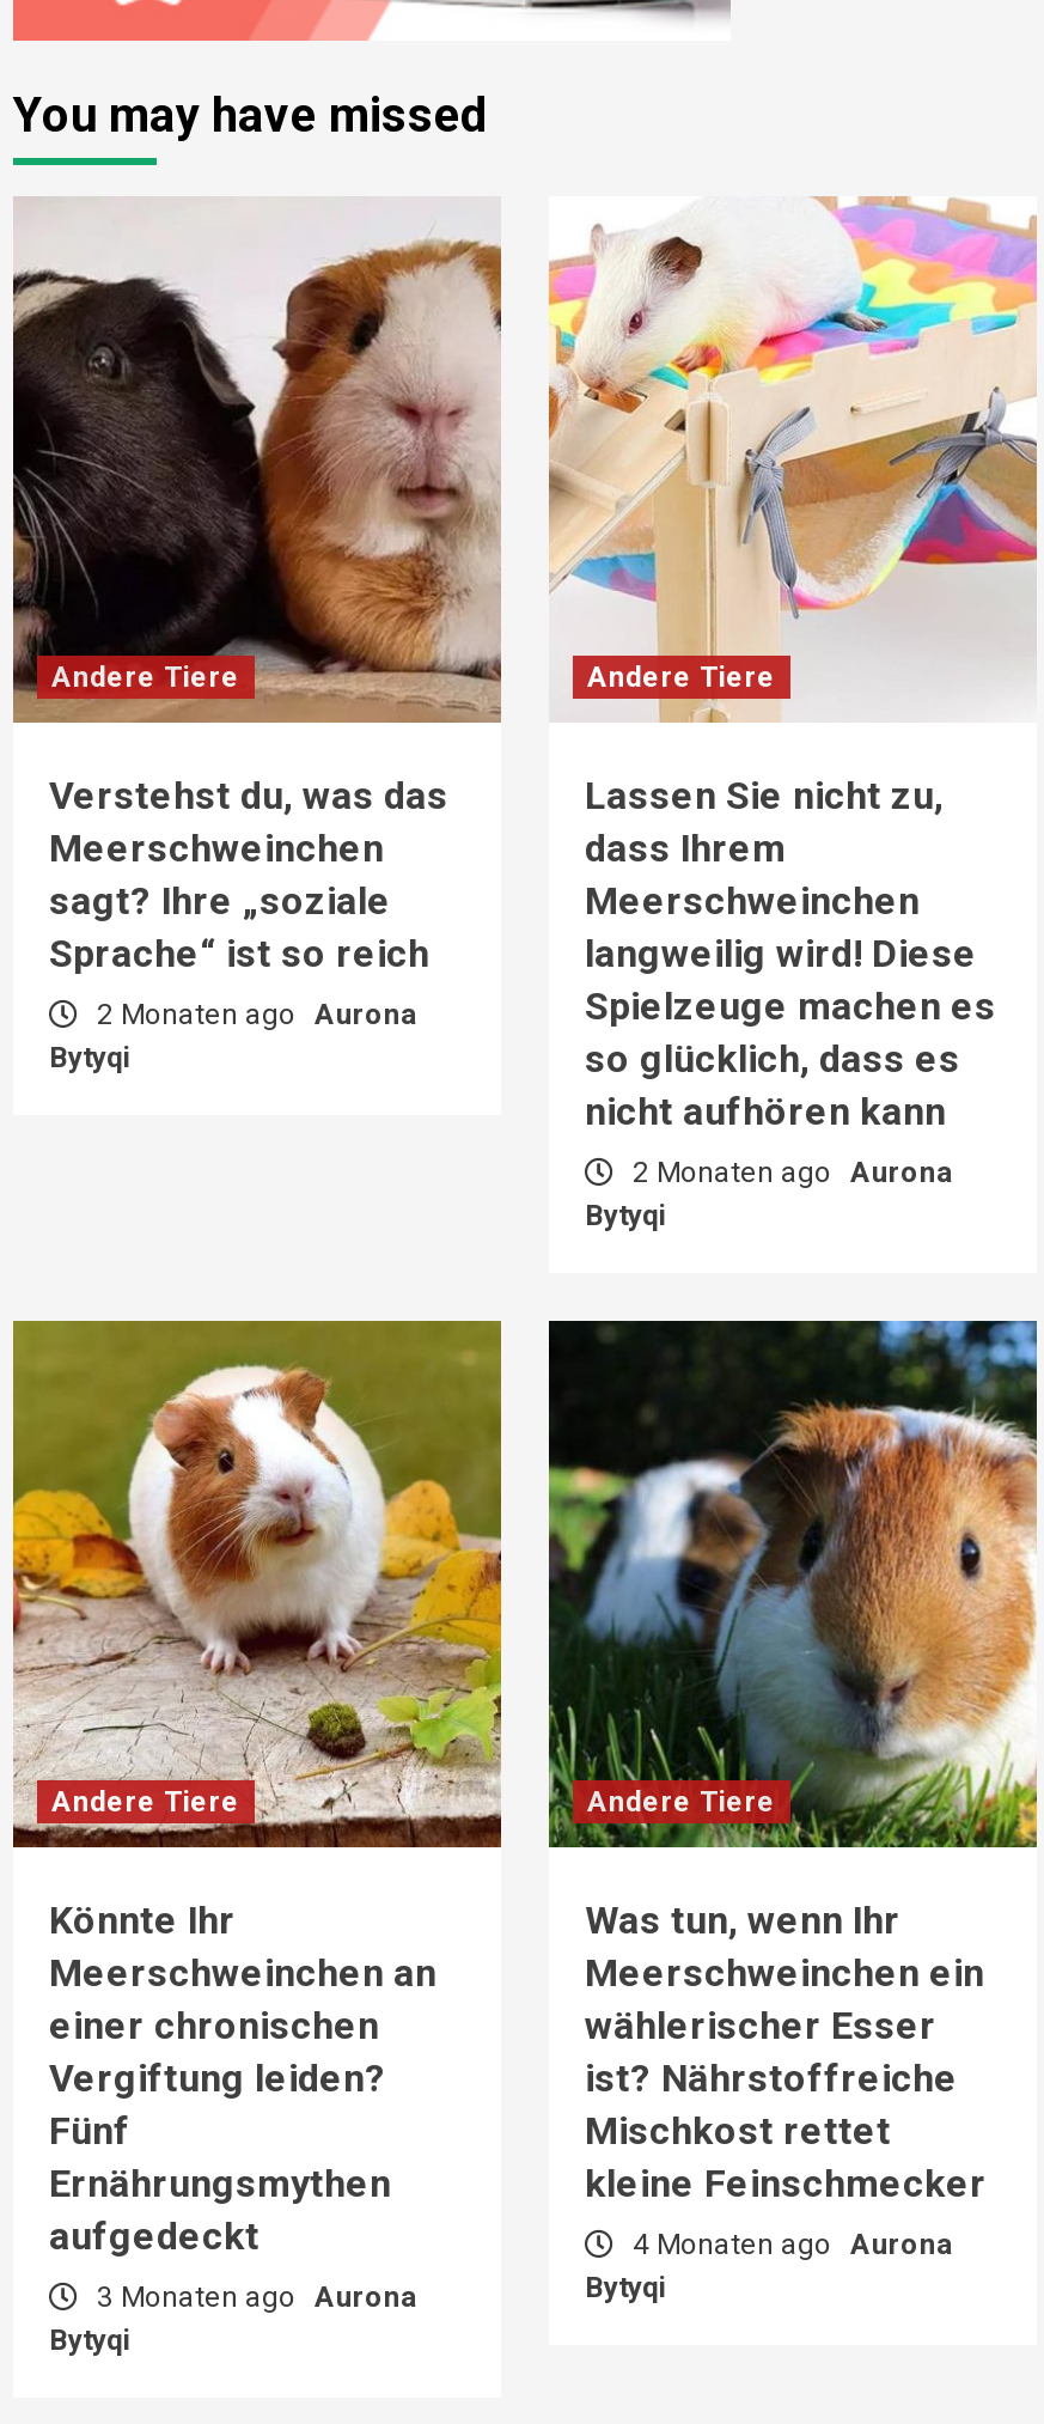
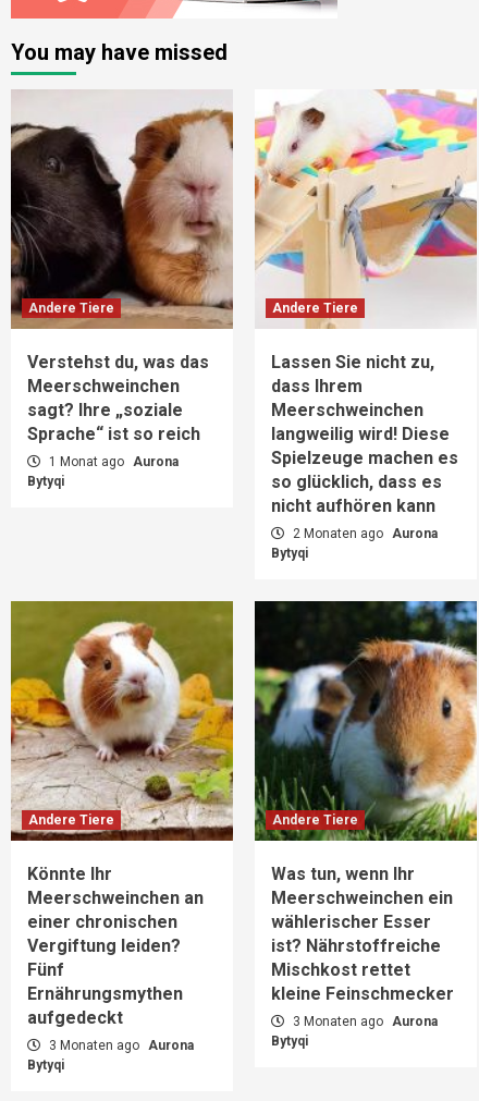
[90,998,415,1031] 2 Monaten ago Aurona -> [46,454,179,469] 1 Monat ago Aurona
[625,2228,951,2261] 4 Monaten ago Aurona -> [290,1014,438,1029] 3 Monaten ago Aurona

